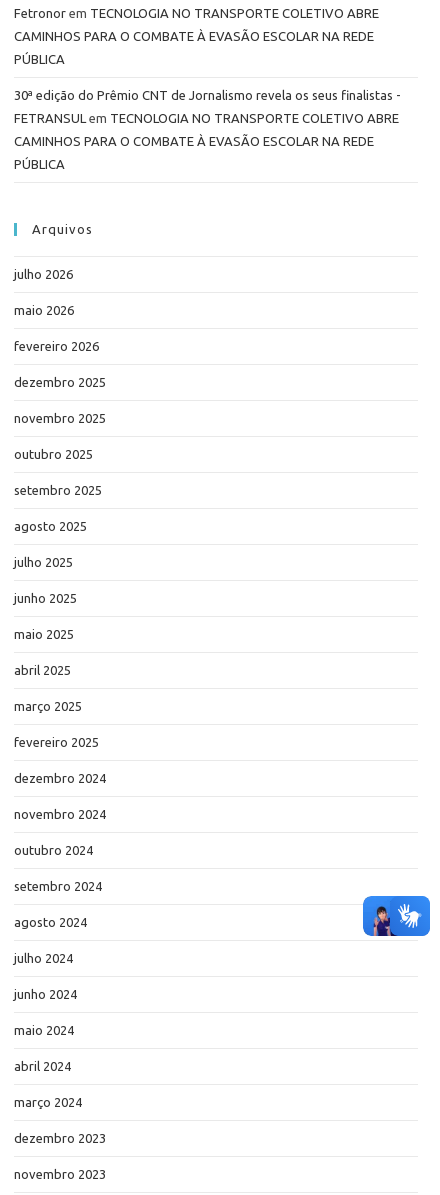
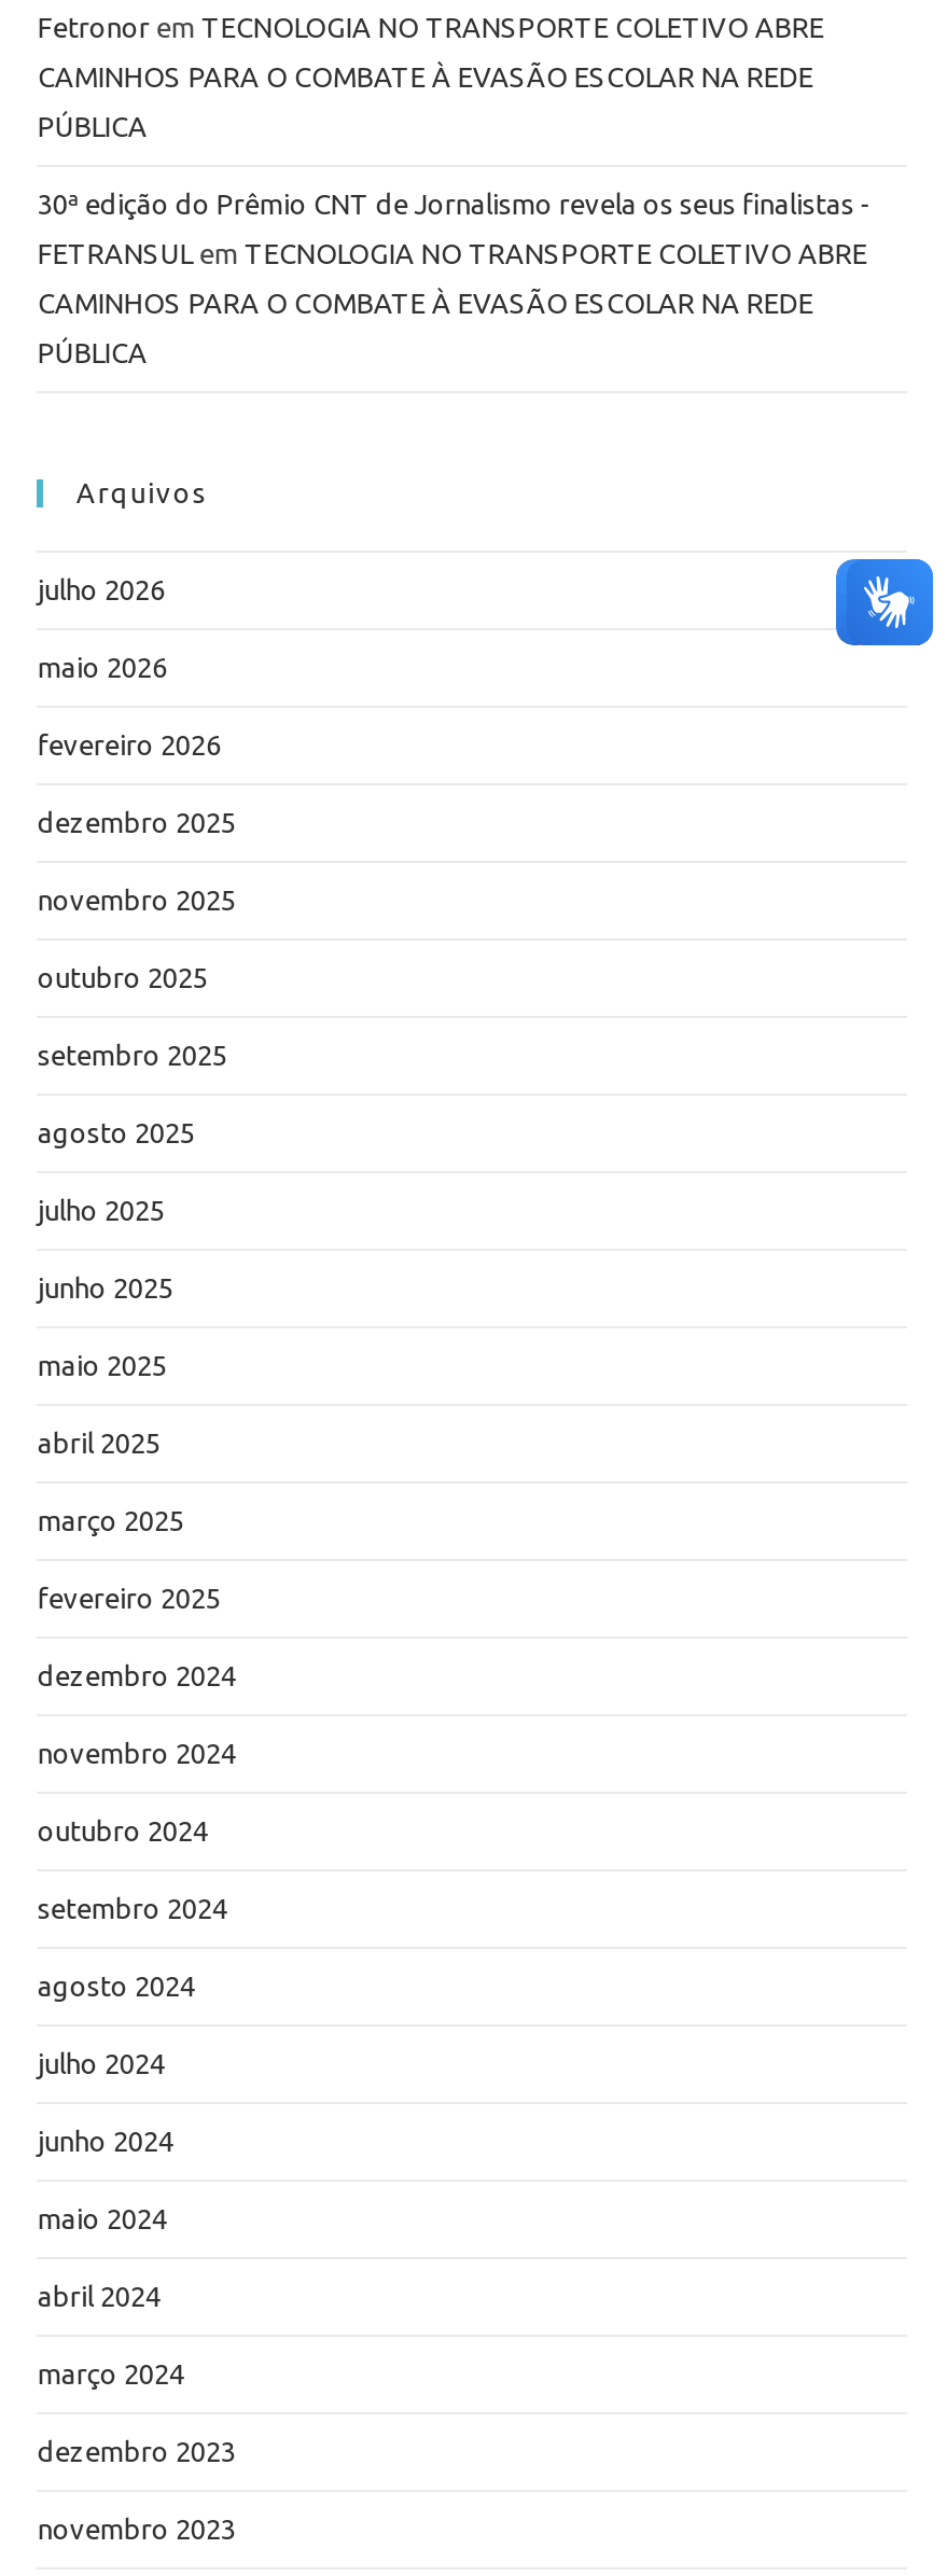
none -> [834,556,935,649] [image]
[362,895,431,937] [image] -> none

